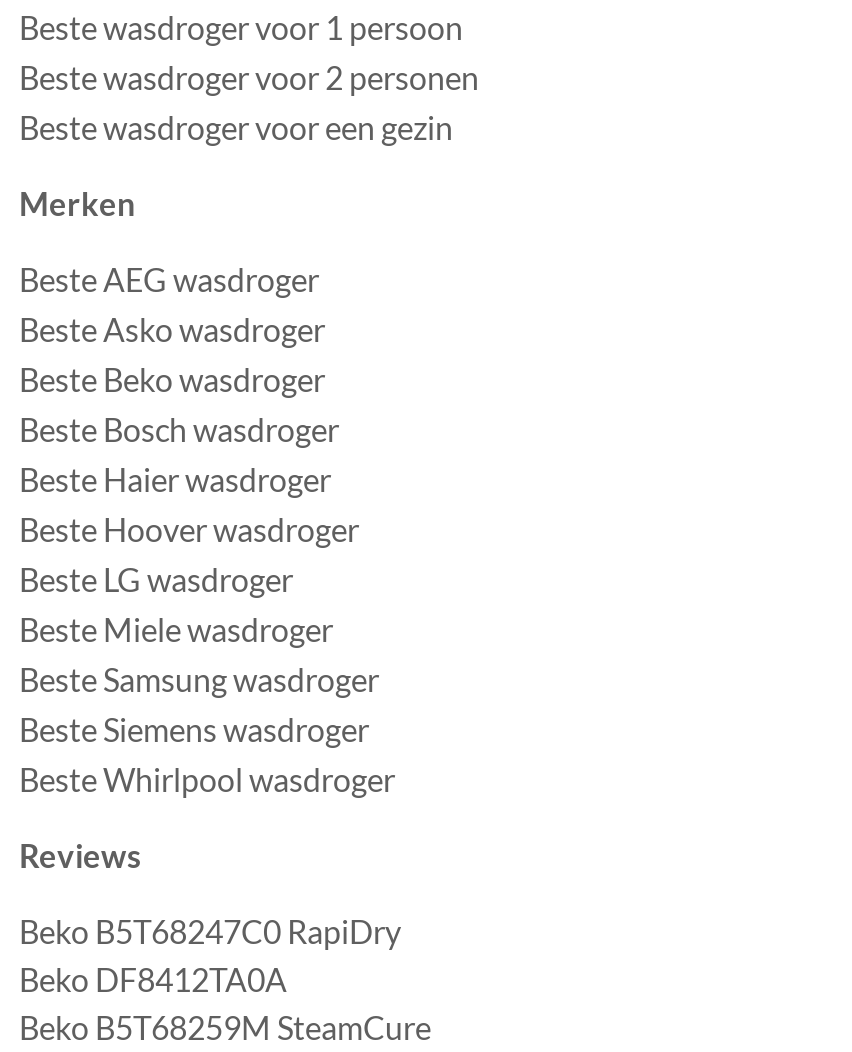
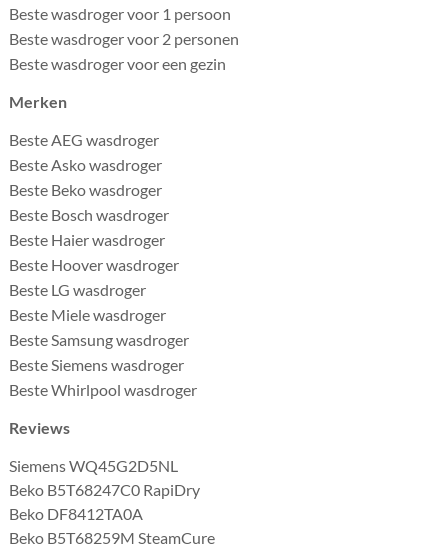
none -> [9,456,178,475] Siemens WQ45G2D5NL

